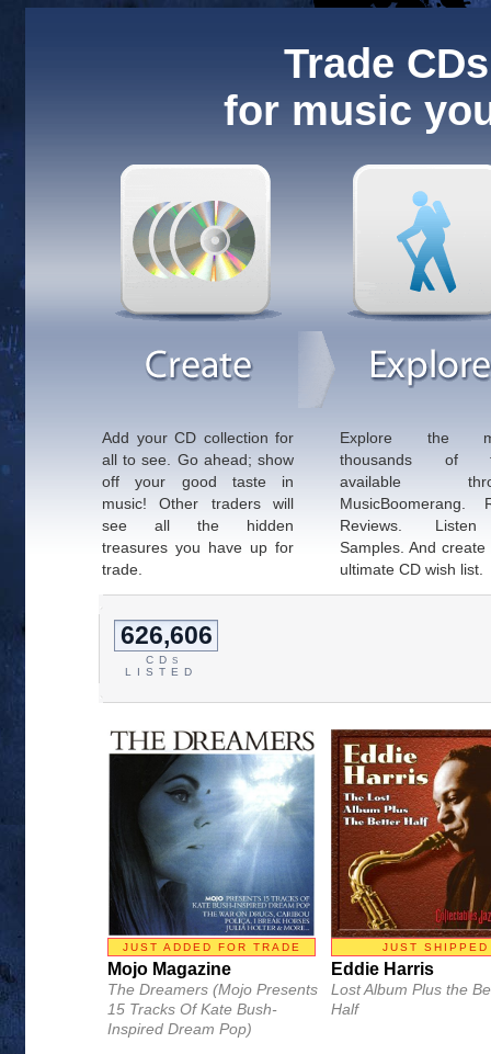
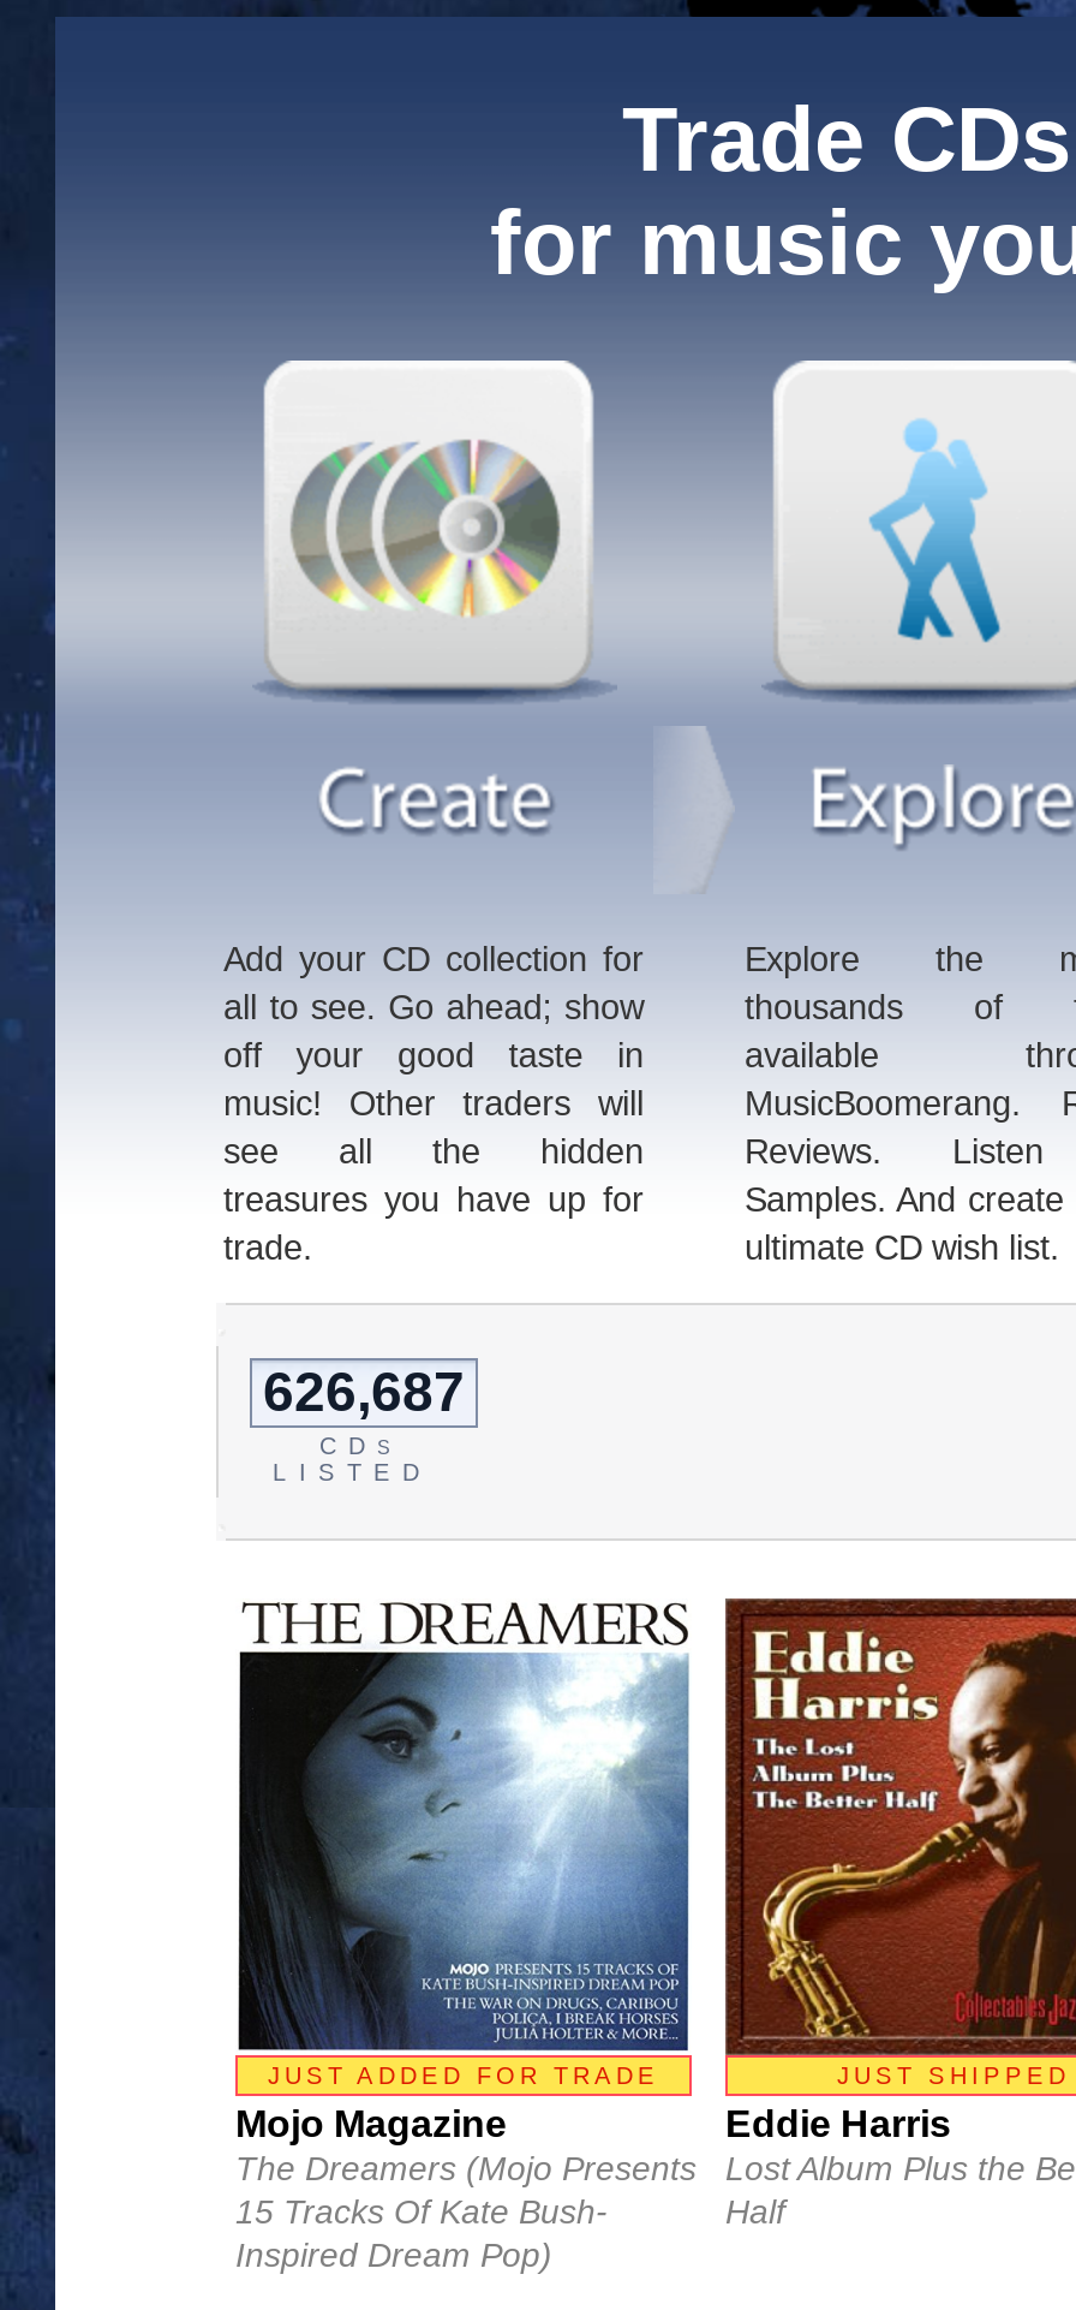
[120,621,212,649] 626,606 -> [263,1361,465,1423] 626,687

